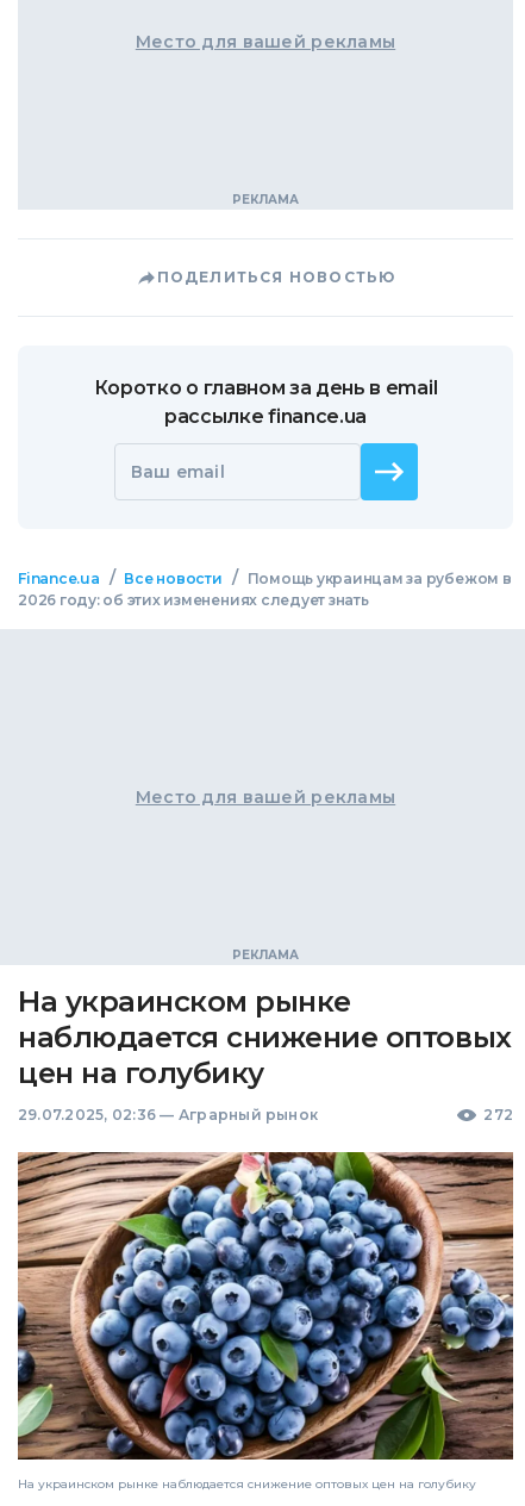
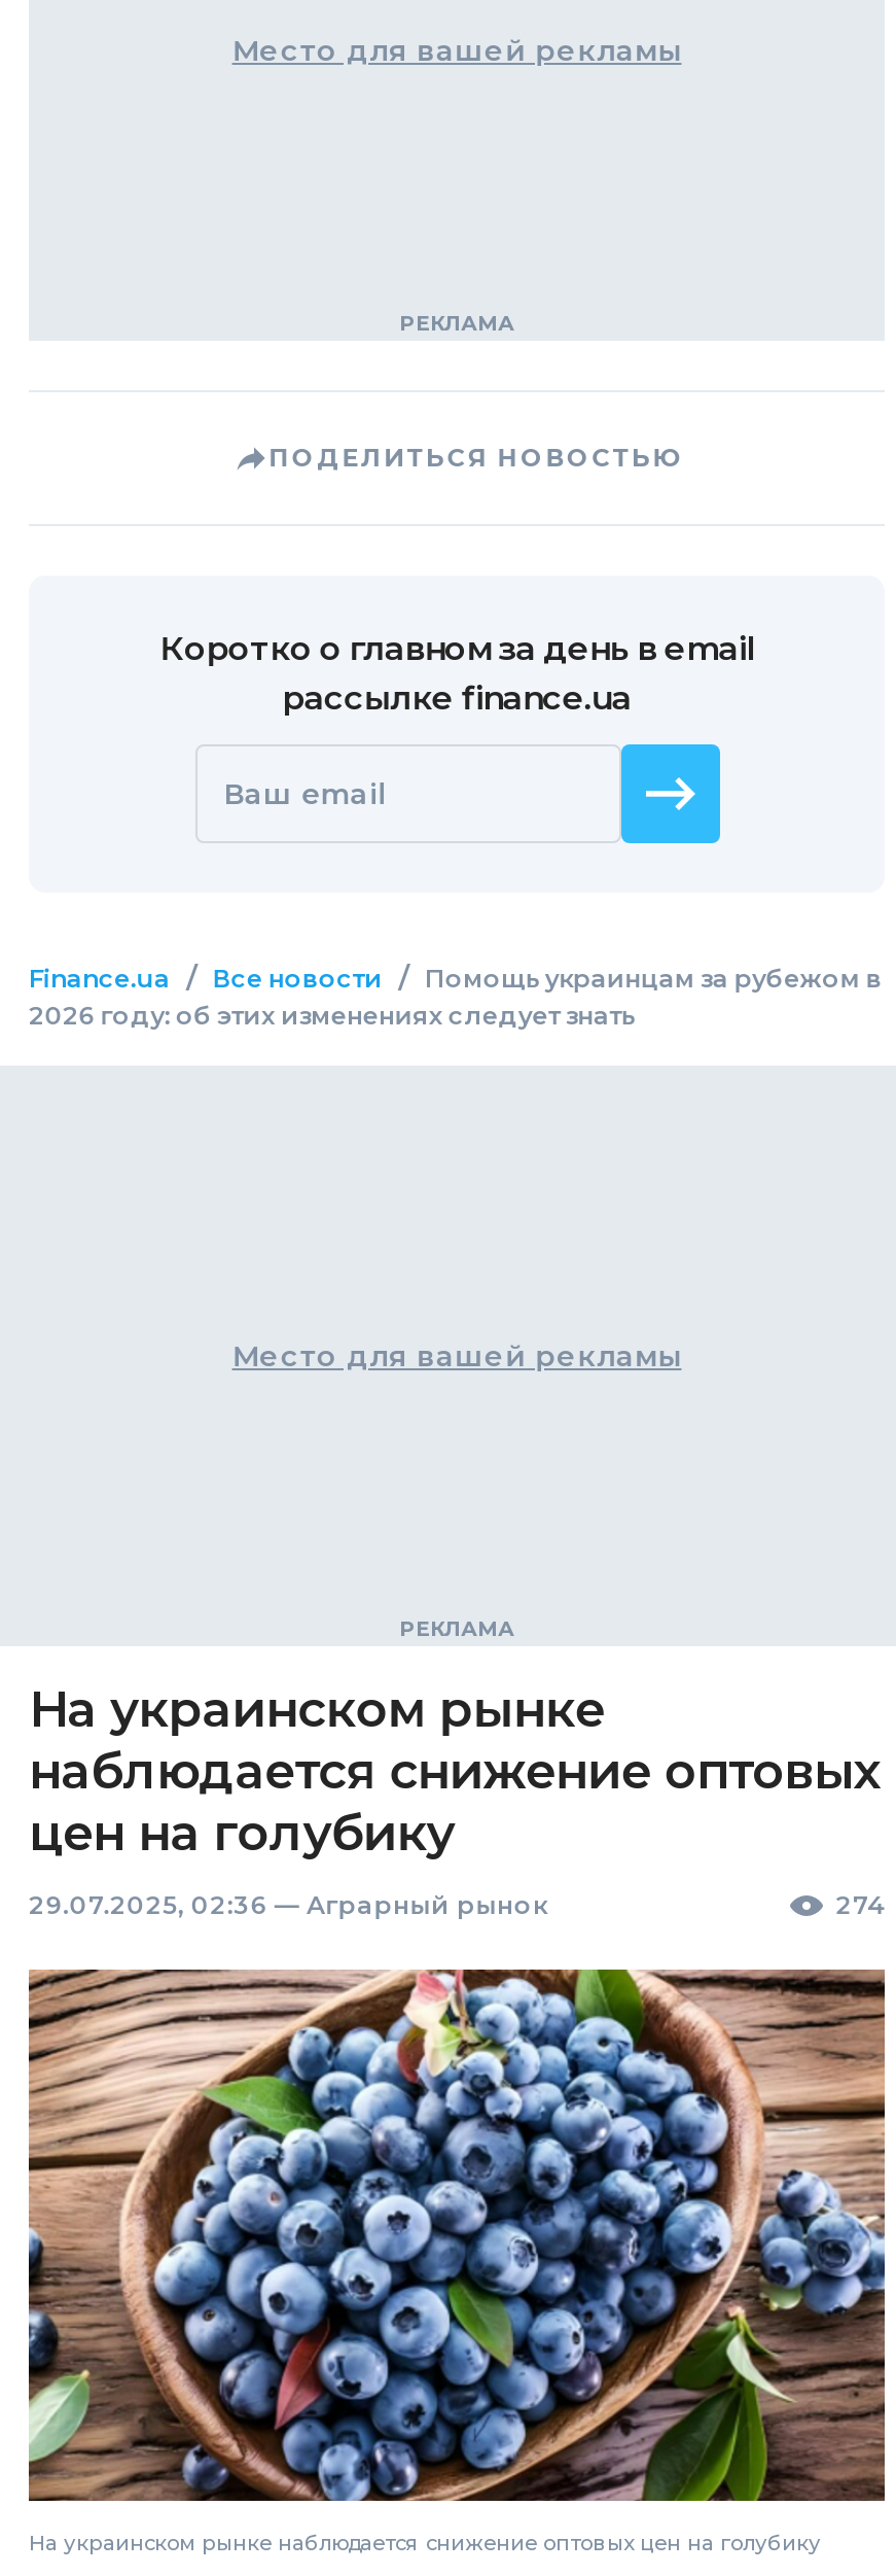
[484,1106,513,1124] 272 -> [836,1890,885,1921] 274

